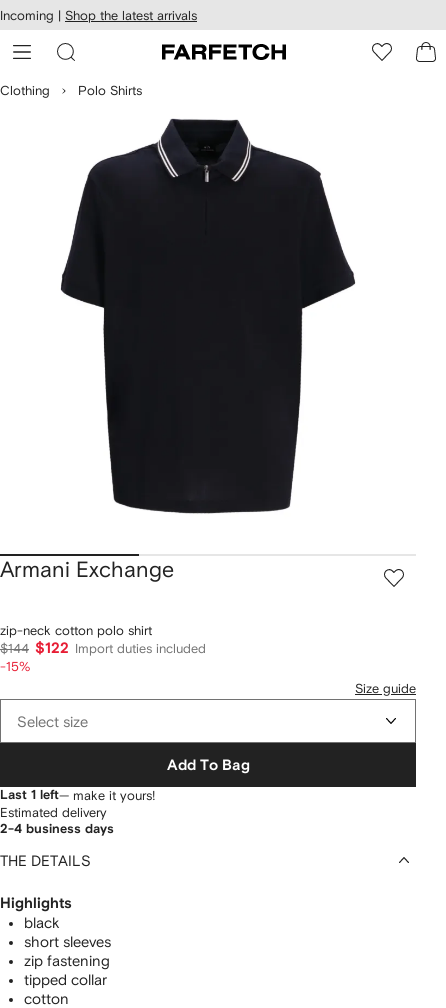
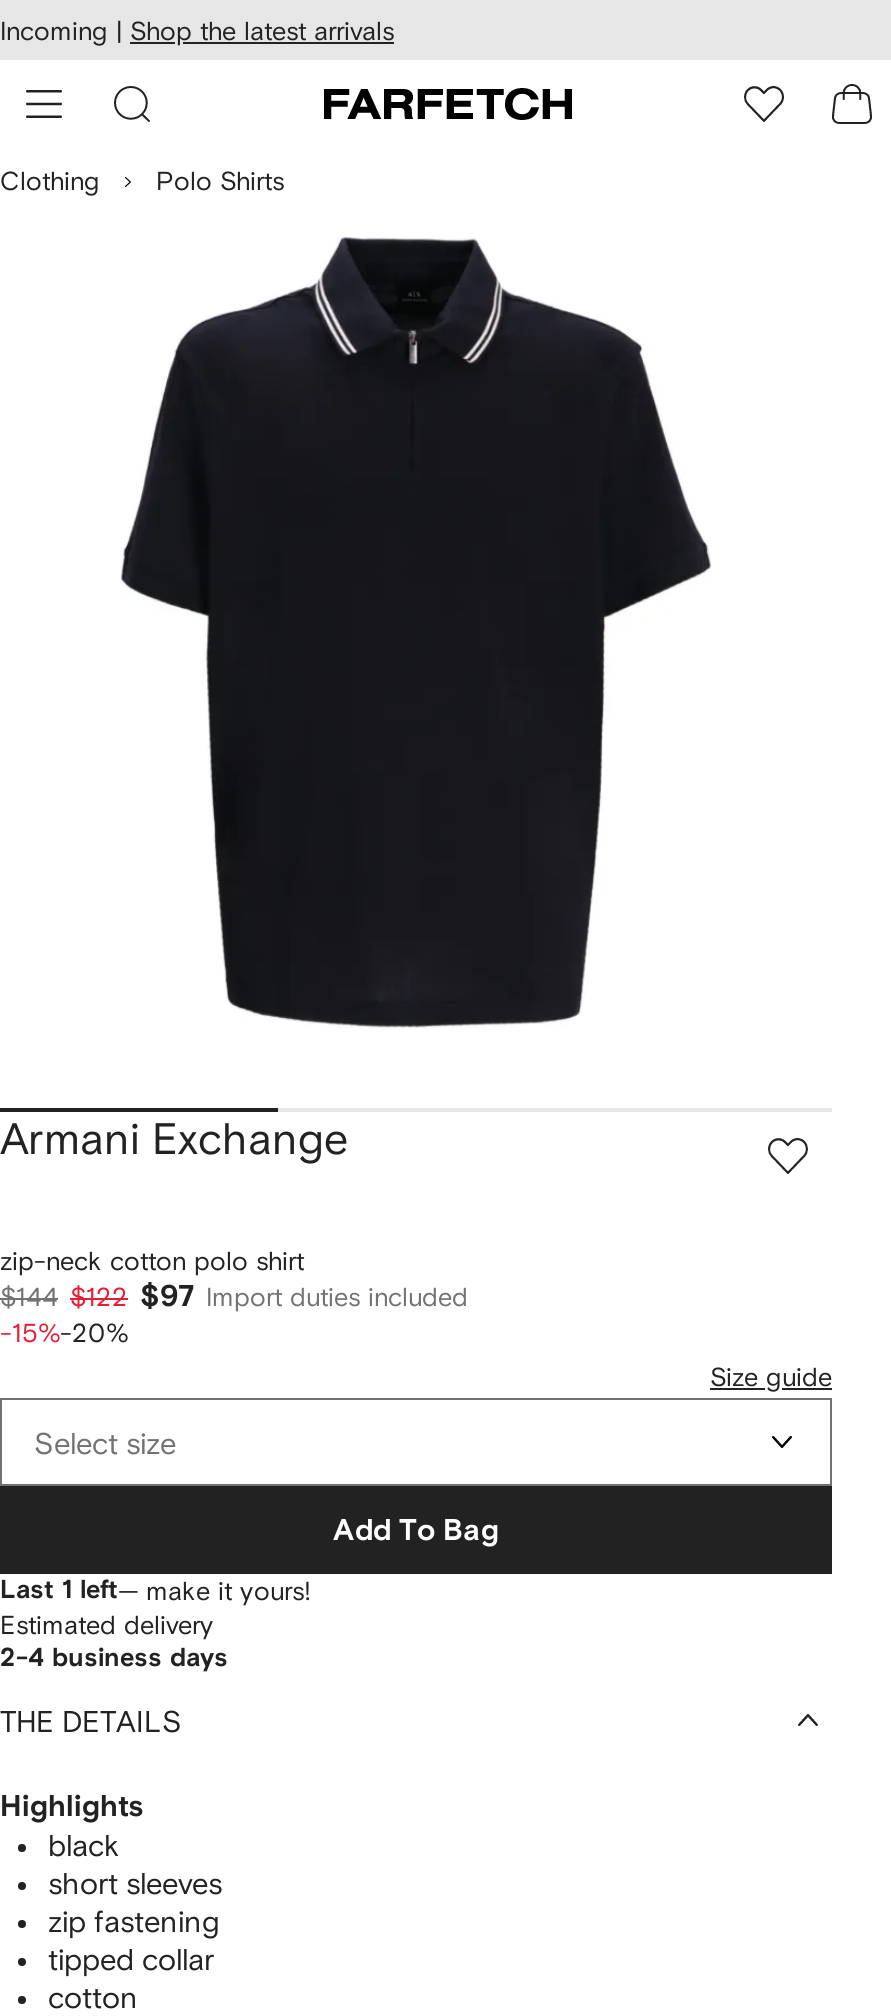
[0,641,206,673] $144 $122 Import duties included | -15% -> [0,1282,468,1346] $144 $122 $97 Import duties included | -15%-20%

